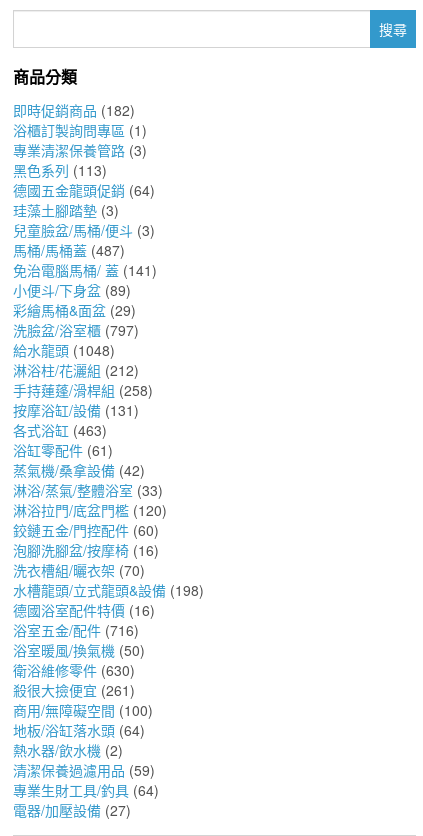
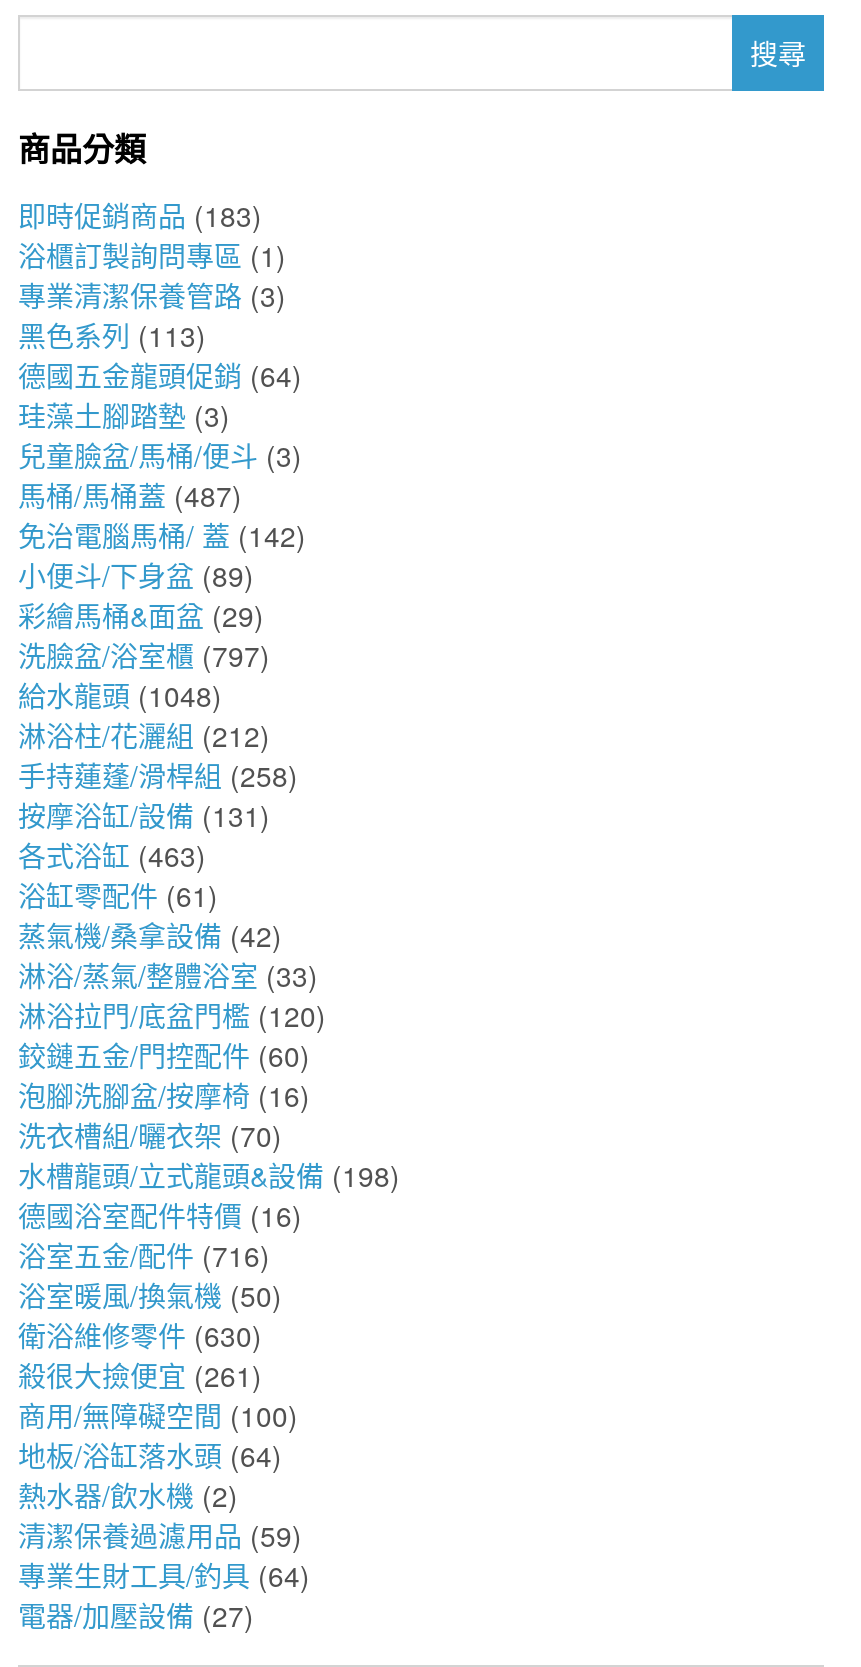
[13,100,135,120] 即時促銷商品 (182) -> [18,196,262,236] 即時促銷商品 (183)
[13,260,157,280] 免治電腦馬桶/ 蓋 (141) -> [18,516,306,556] 免治電腦馬桶/ 蓋 (142)

